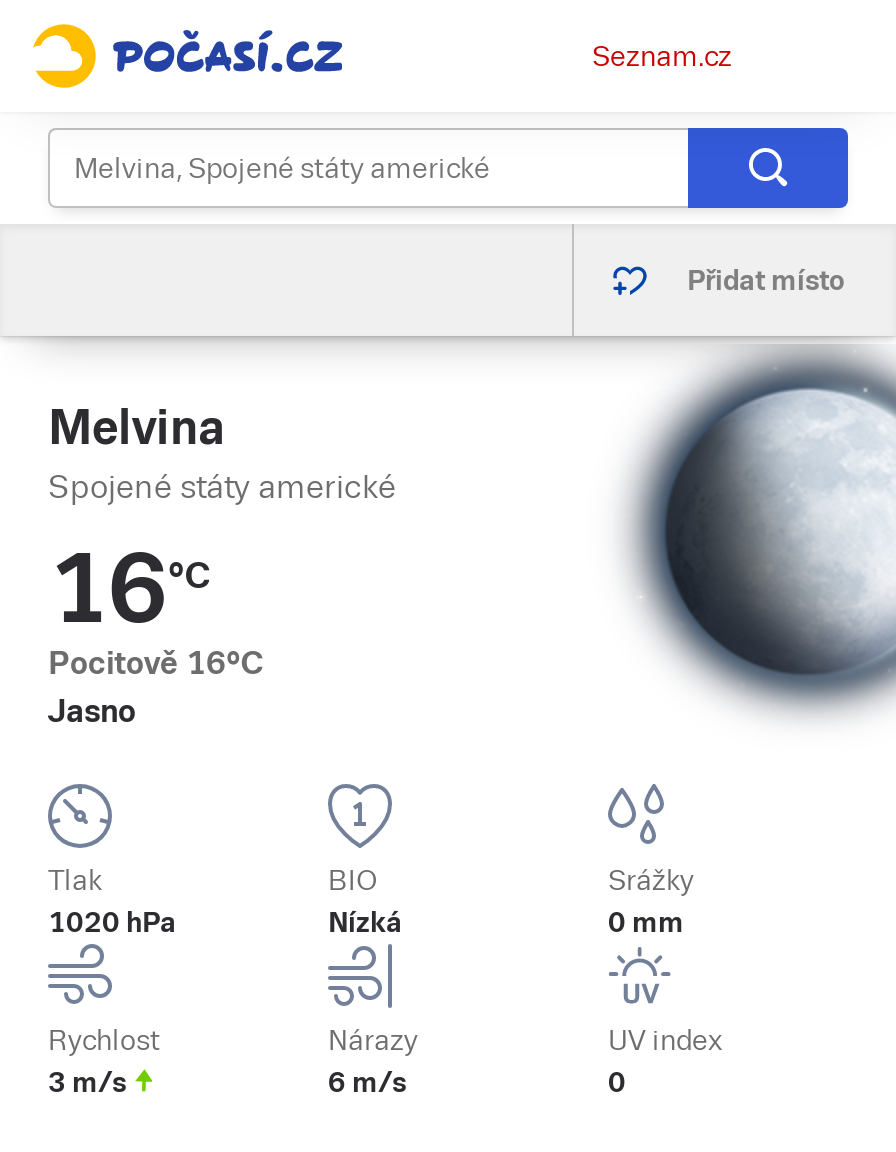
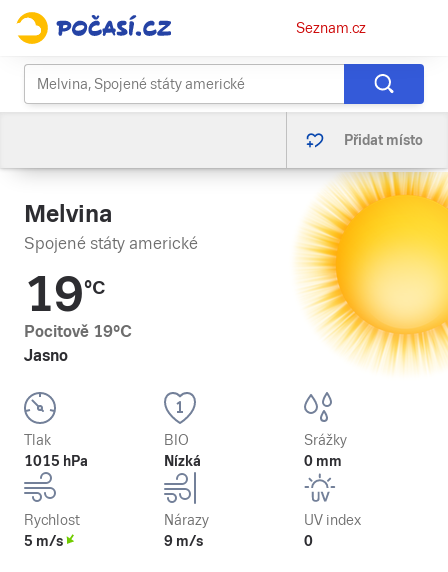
[596,346,890,738] [image] -> [297,172,445,371] [image]
[48,534,210,644] 16°C -> [24,267,105,322] 19°C
[48,644,264,682] Pocitově 16°C -> [24,322,132,341] Pocitově 19°C
[48,906,176,938] 1020 hPa -> [24,453,88,469] 1015 hPa
[48,1066,126,1098] 3 m/s -> [24,533,63,549] 5 m/s
[328,1066,406,1098] 6 m/s -> [164,533,203,549] 9 m/s

